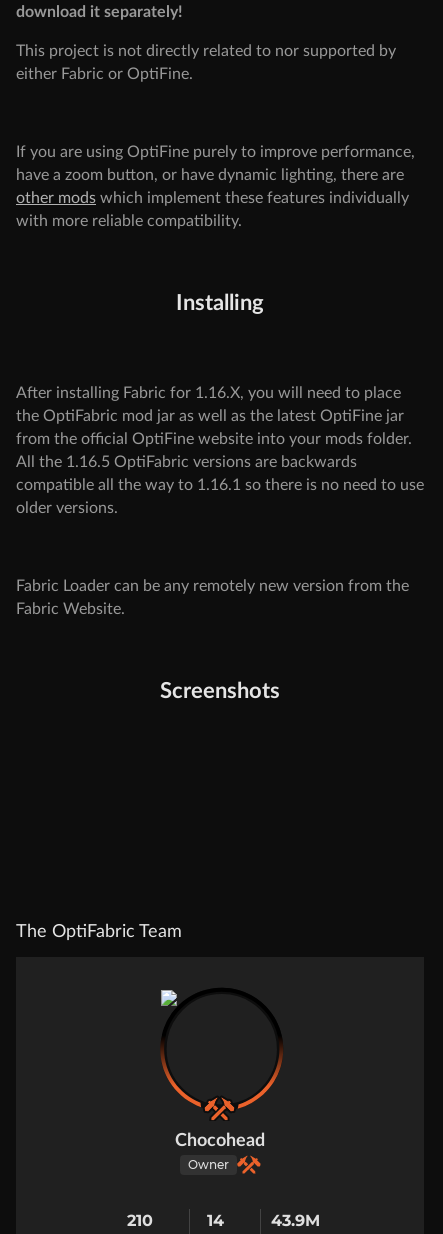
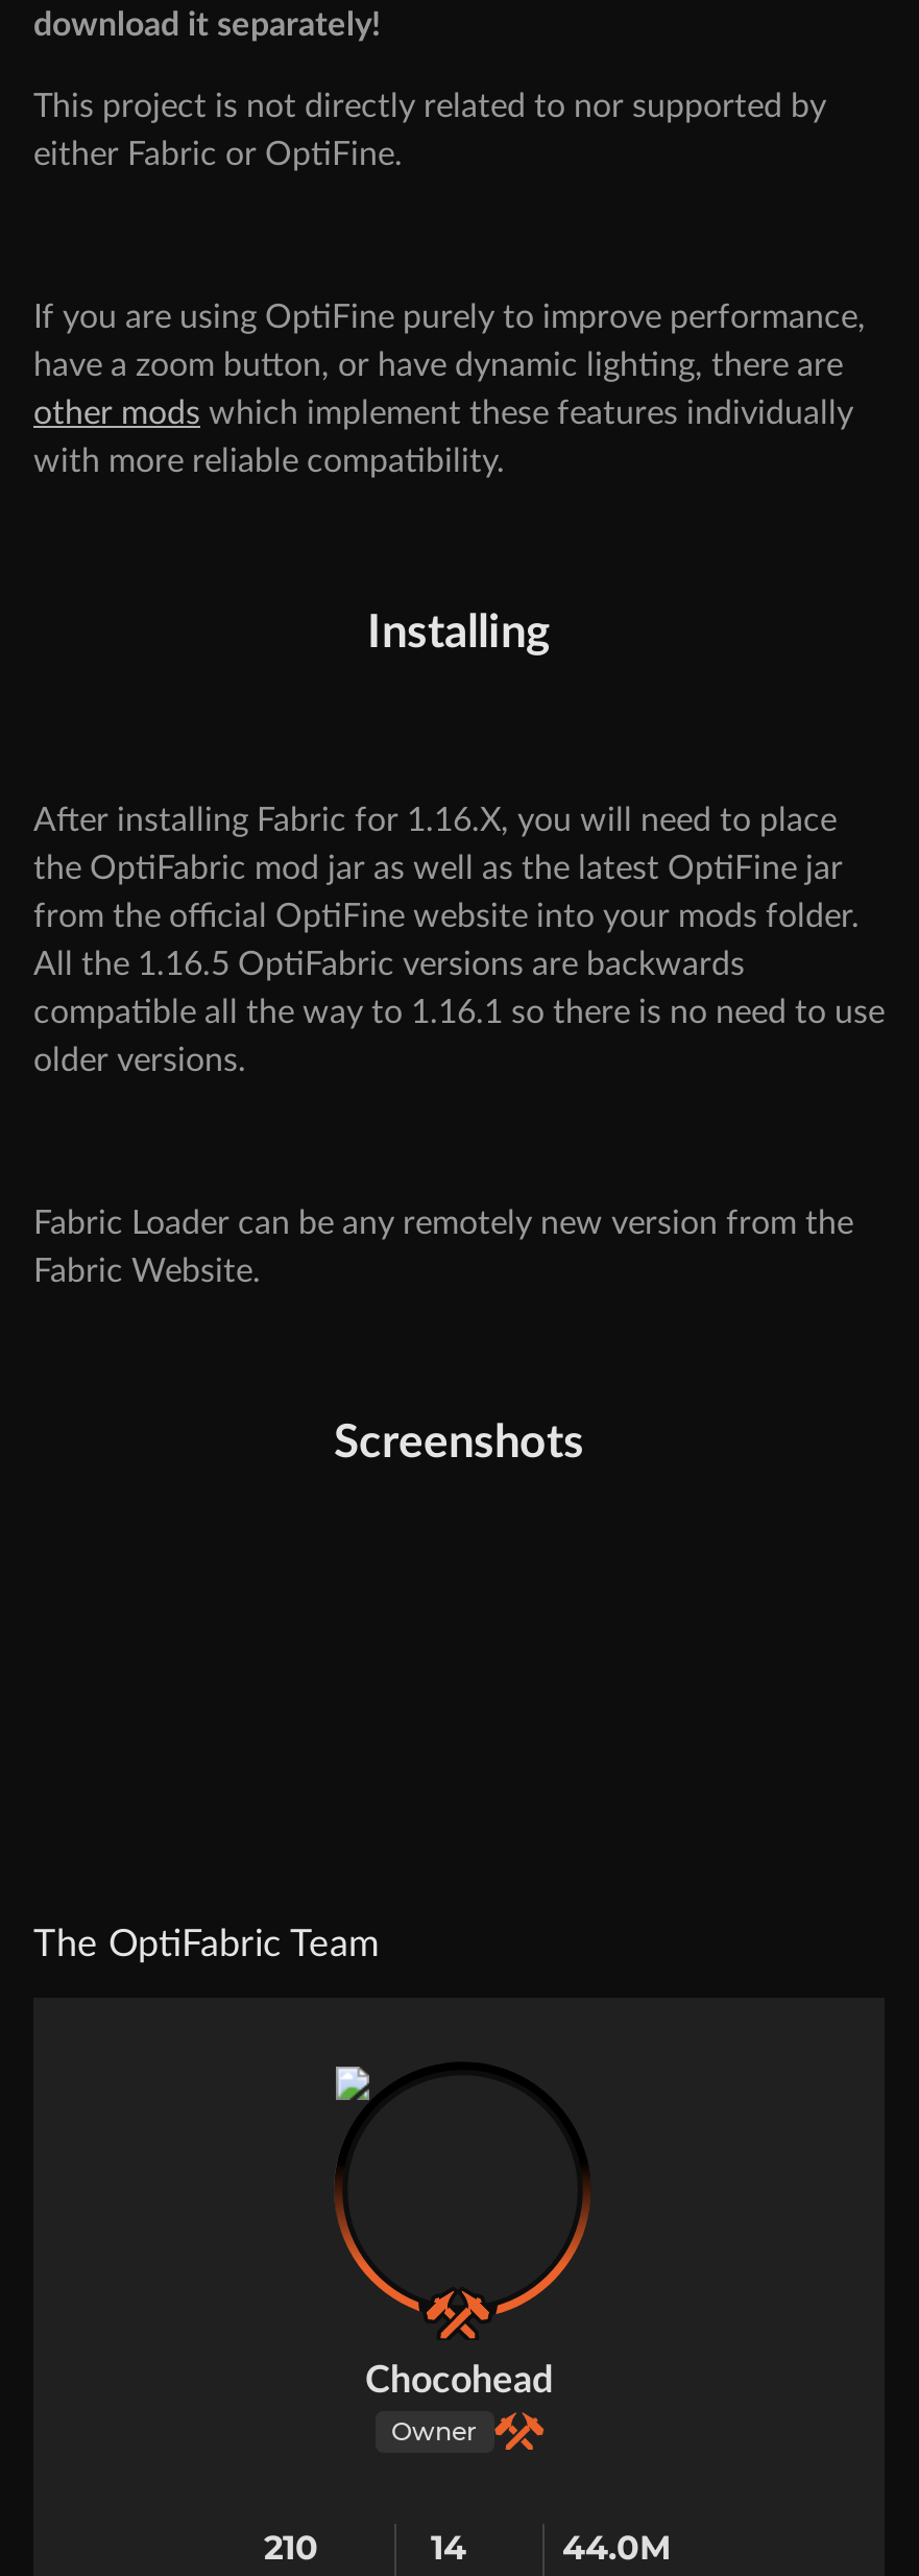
[271,1211,320,1230] 43.9M -> [562,2527,671,2567] 44.0M

